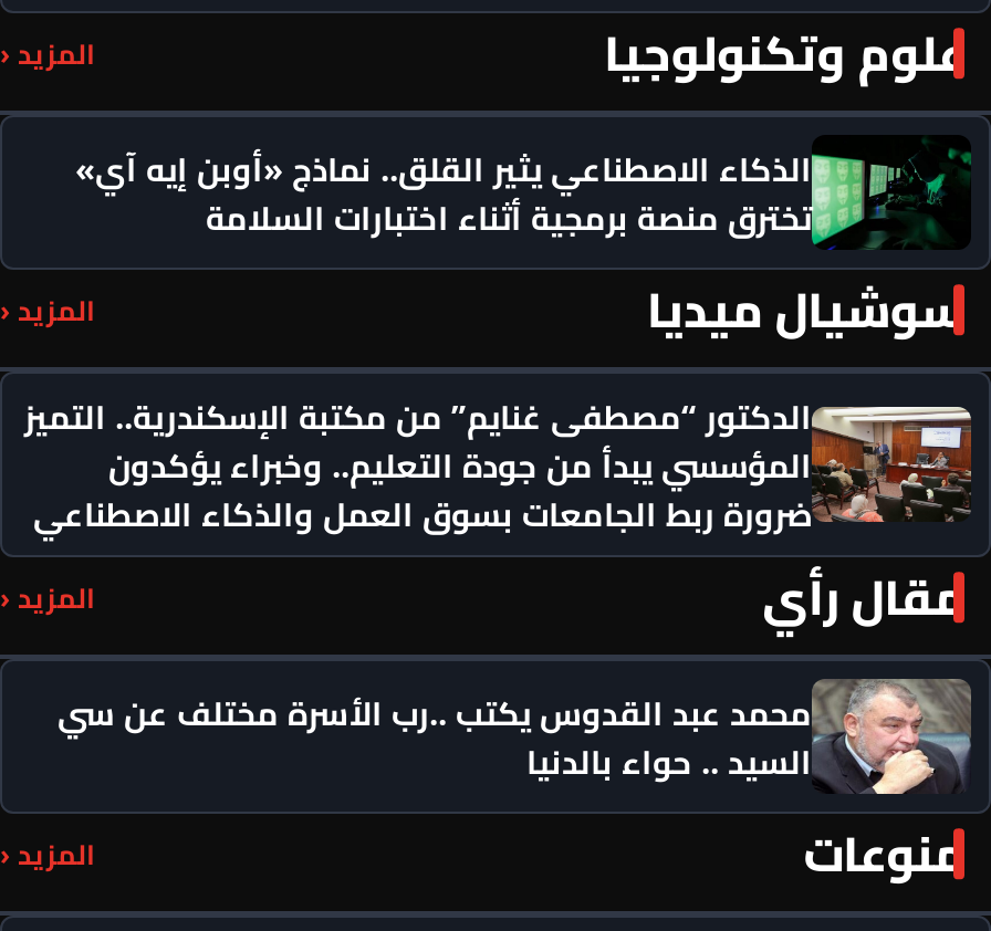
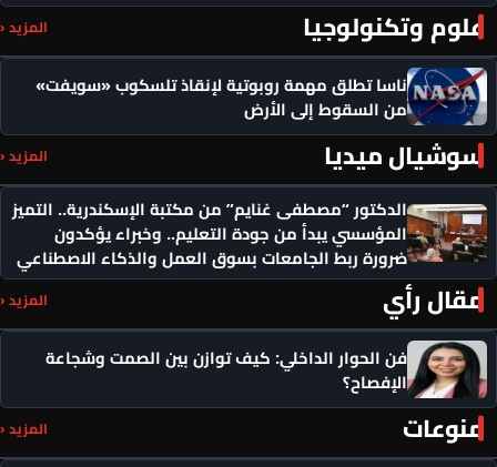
[75,135,971,250] [image] | الذكاء الاصطناعي يثير القلق.. نماذج «أوبن إيه آي» | تخترق منصة برمجية أثناء اختبارات السلامة -> [35,67,488,126] [image] | ناسا تطلق مهمة روبوتية لإنقاذ تلسكوب «سويفت» | من السقوط إلى الأرض
[58,679,971,794] [image] | محمد عبد القدوس يكتب ..رب الأسرة مختلف عن سي | السيد .. حواء بالدنيا -> [45,341,488,399] [image] | فن الحوار الداخلي: كيف توازن بين الصمت وشجاعة | الإفصاح؟

